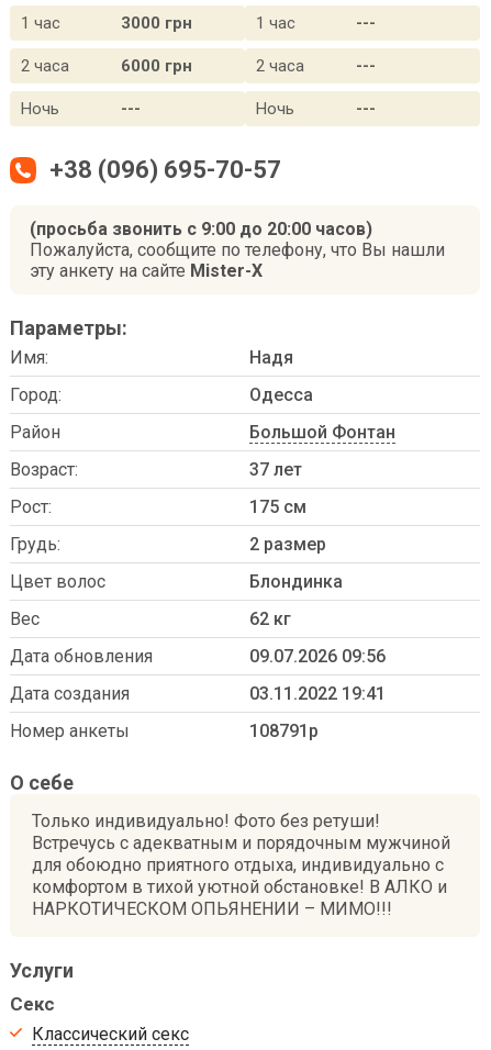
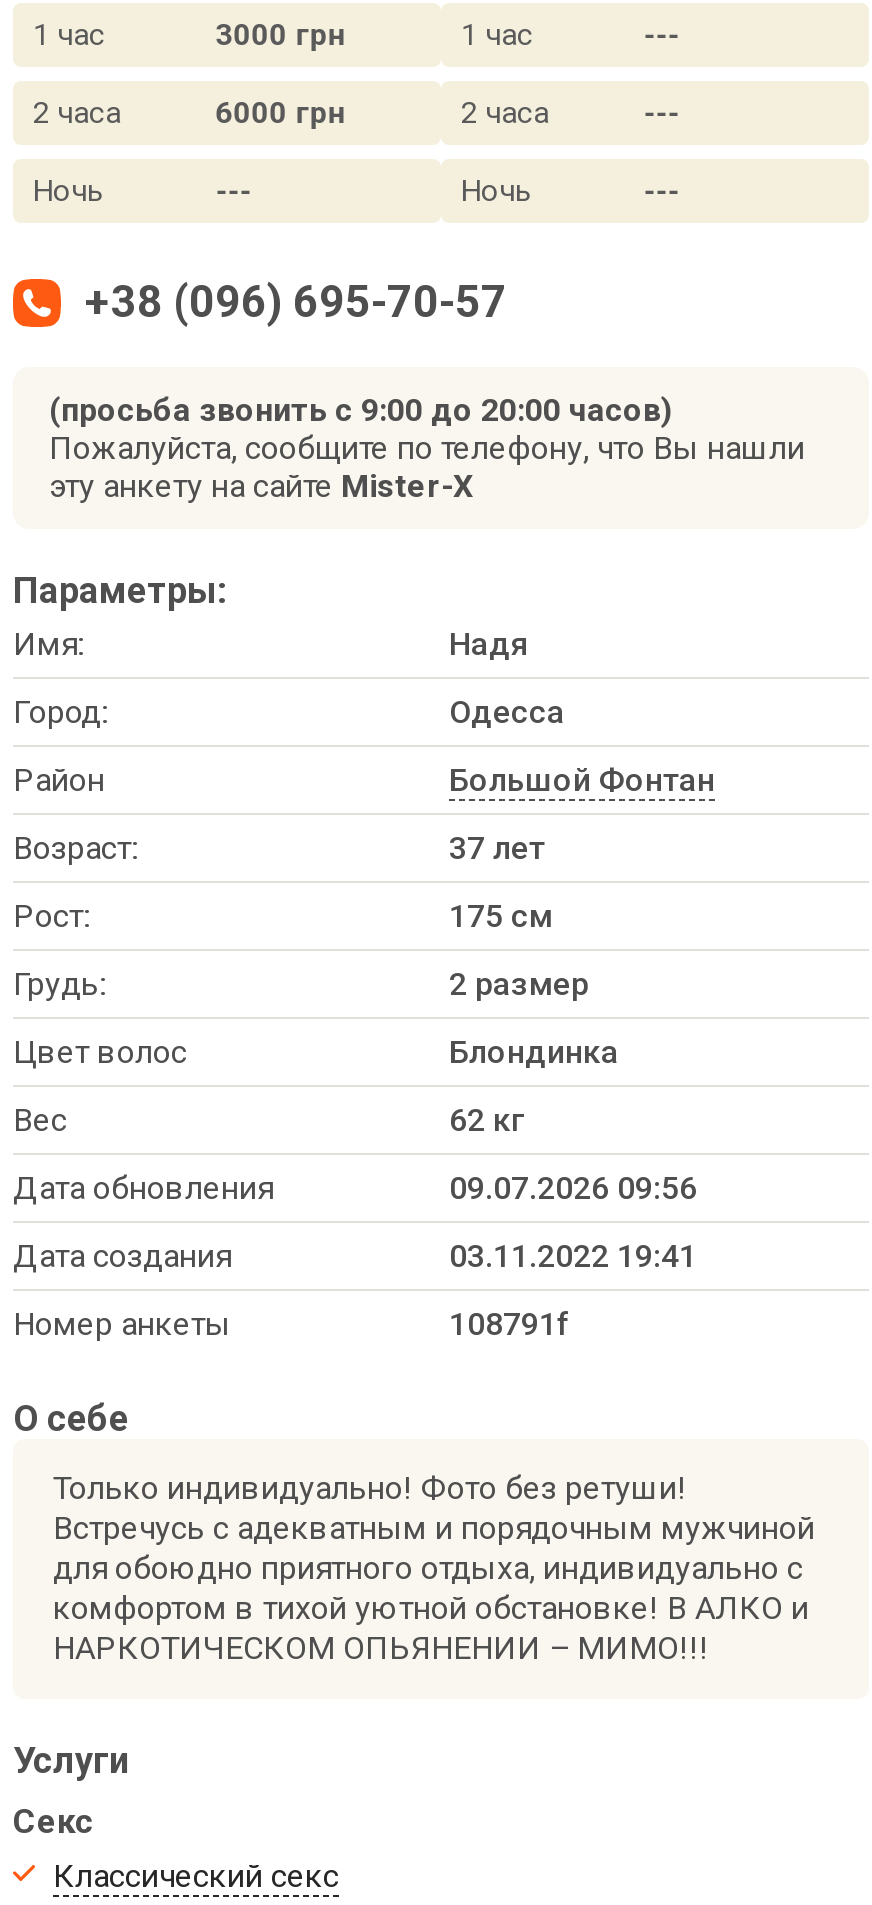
[249,721,319,742] 108791p -> [449,1305,571,1343] 108791f

